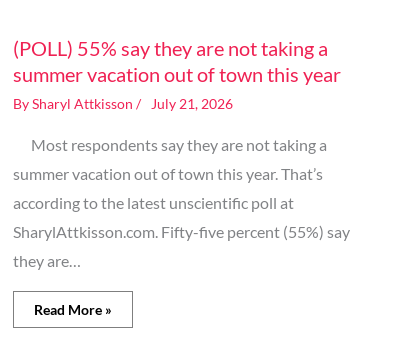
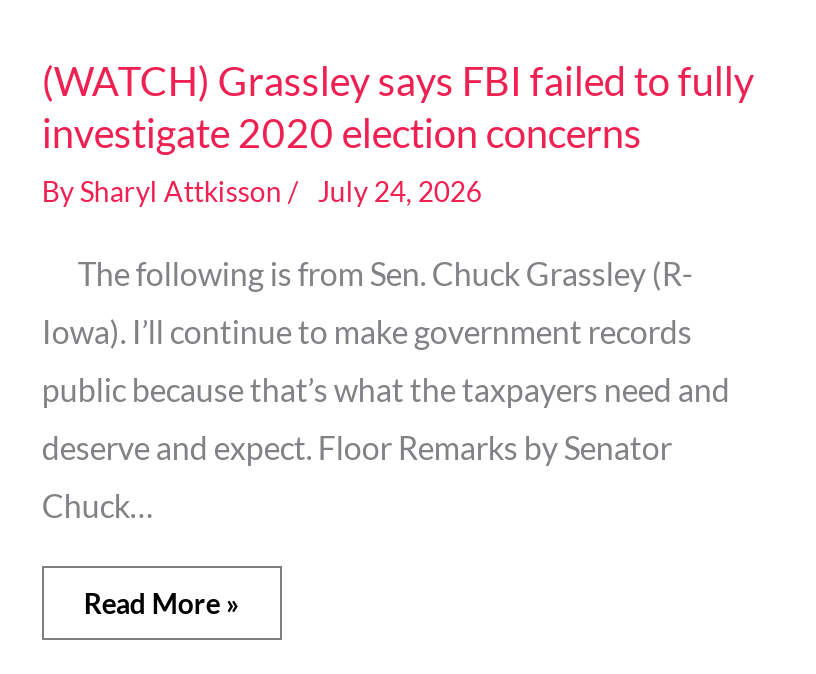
[13,36,341,112] (POLL) 55% say they are not taking a | summer vacation out of town this year | By Sharyl Attkisson / July 21, 2026 -> [42,57,754,209] (WATCH) Grassley says FBI failed to fully | investigate 2020 election concerns | By Sharyl Attkisson / July 24, 2026
[13,135,327,154] Most respondents say they are not taking a -> [42,255,694,293] The following is from Sen. Chuck Grassley (R-
[13,164,323,183] summer vacation out of town this year. That’s -> [42,313,692,351] Iowa). I’ll continue to make government records
[13,193,294,212] according to the latest unscientific poll at -> [42,371,730,409] public because that’s what the taxpayers need and
[13,222,350,241] SharylAttkisson.com. Fifty-five percent (55%) say -> [42,429,672,467] deserve and expect. Floor Remarks by Senator
[13,251,81,270] they are… -> [42,487,154,525] Chuck…

